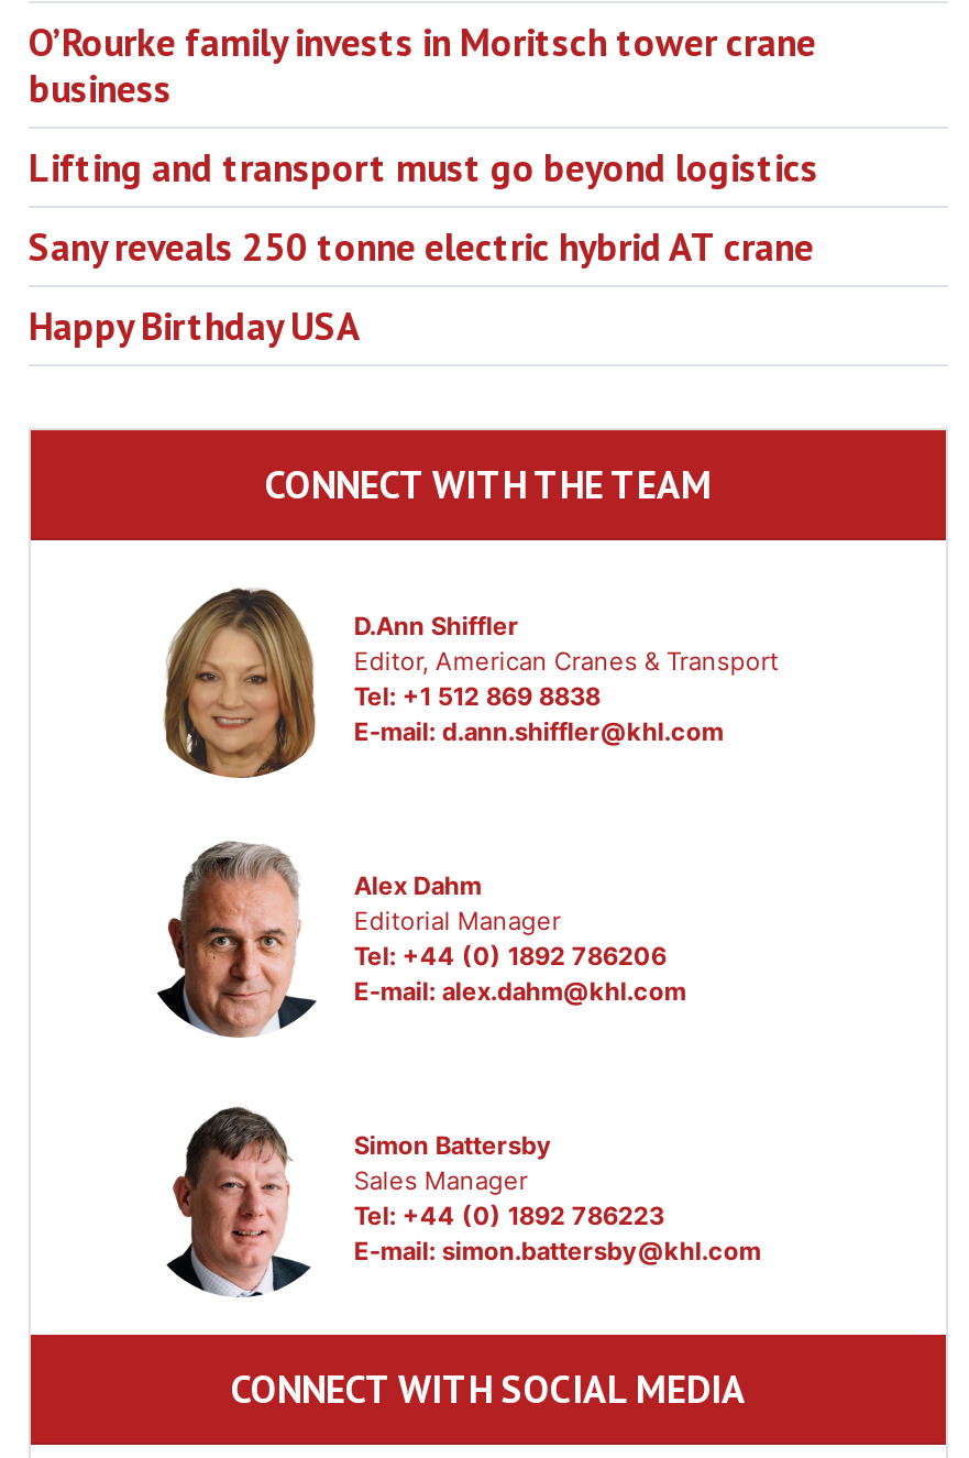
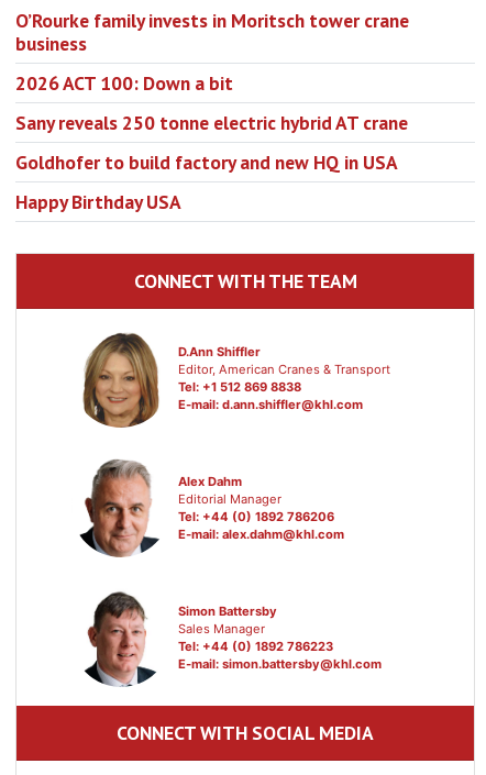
[29,142,818,192] Lifting and transport must go beyond logistics -> [15,71,233,96] 2026 ACT 100: Down a bit
none -> [15,150,398,175] Goldhofer to build factory and new HQ in USA

